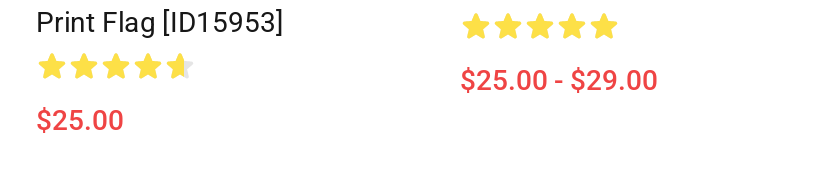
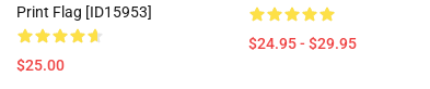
[460,64,658,96] $25.00 - $29.00 -> [248,35,357,52] $24.95 - $29.95

